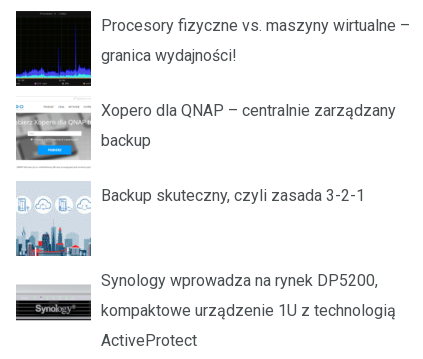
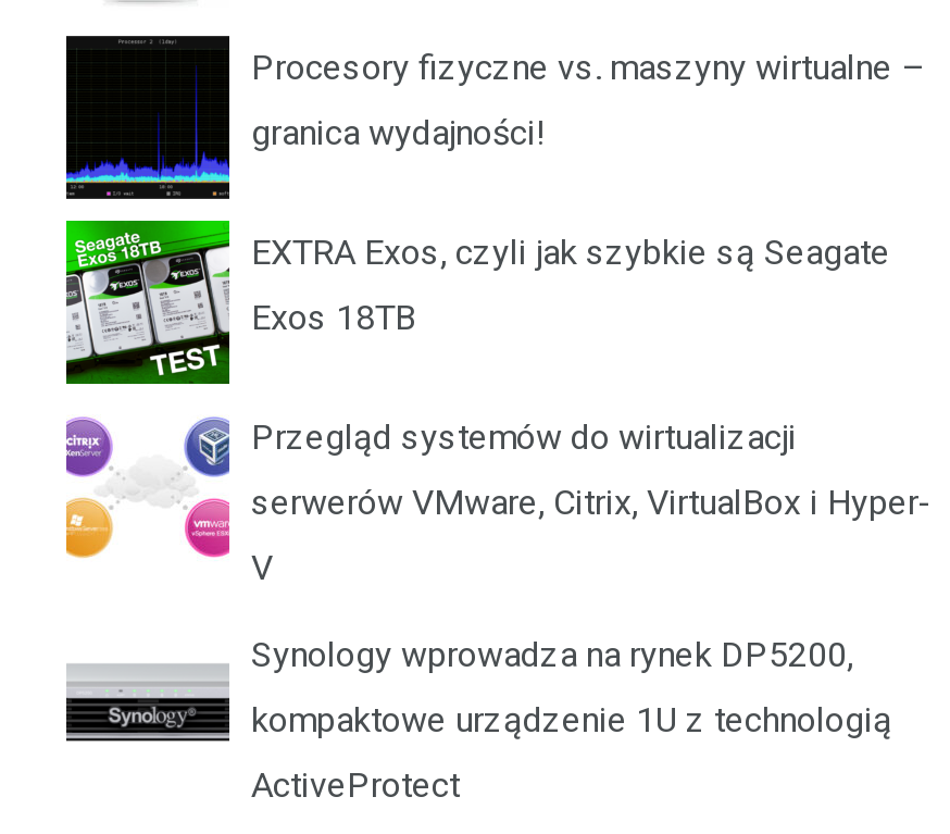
[16,95,396,205] [image] | Xopero dla QNAP – centralnie zarządzany | backup | Backup skuteczny, czyli zasada 3-2-1 -> [64,217,932,589] [image] | EXTRA Exos, czyli jak szybkie są Seagate | Exos 18TB | Przegląd systemów do wirtualizacji | serwerów VMware, Citrix, VirtualBox i Hyper- | V
[15,181,87,257] [image] -> [64,418,221,570] [image]

